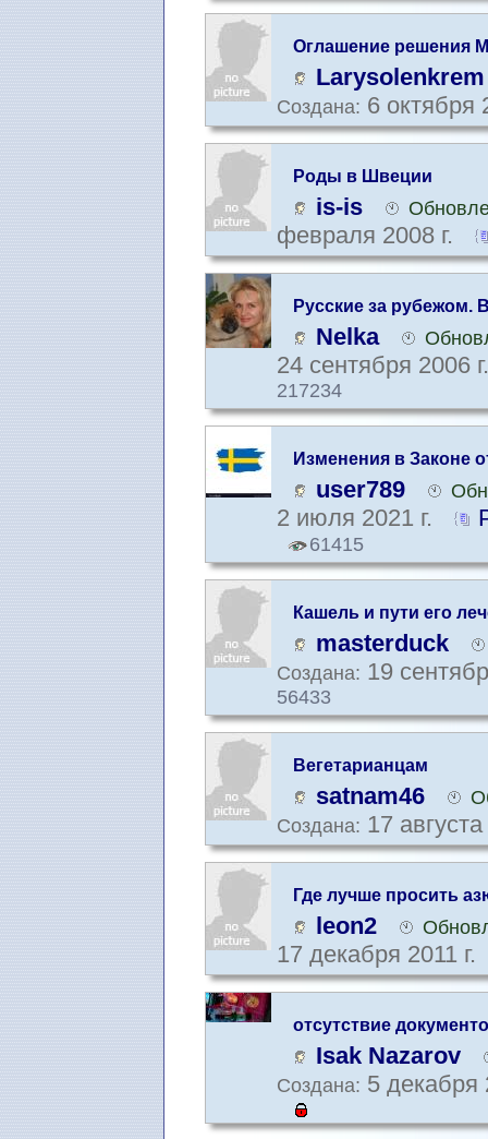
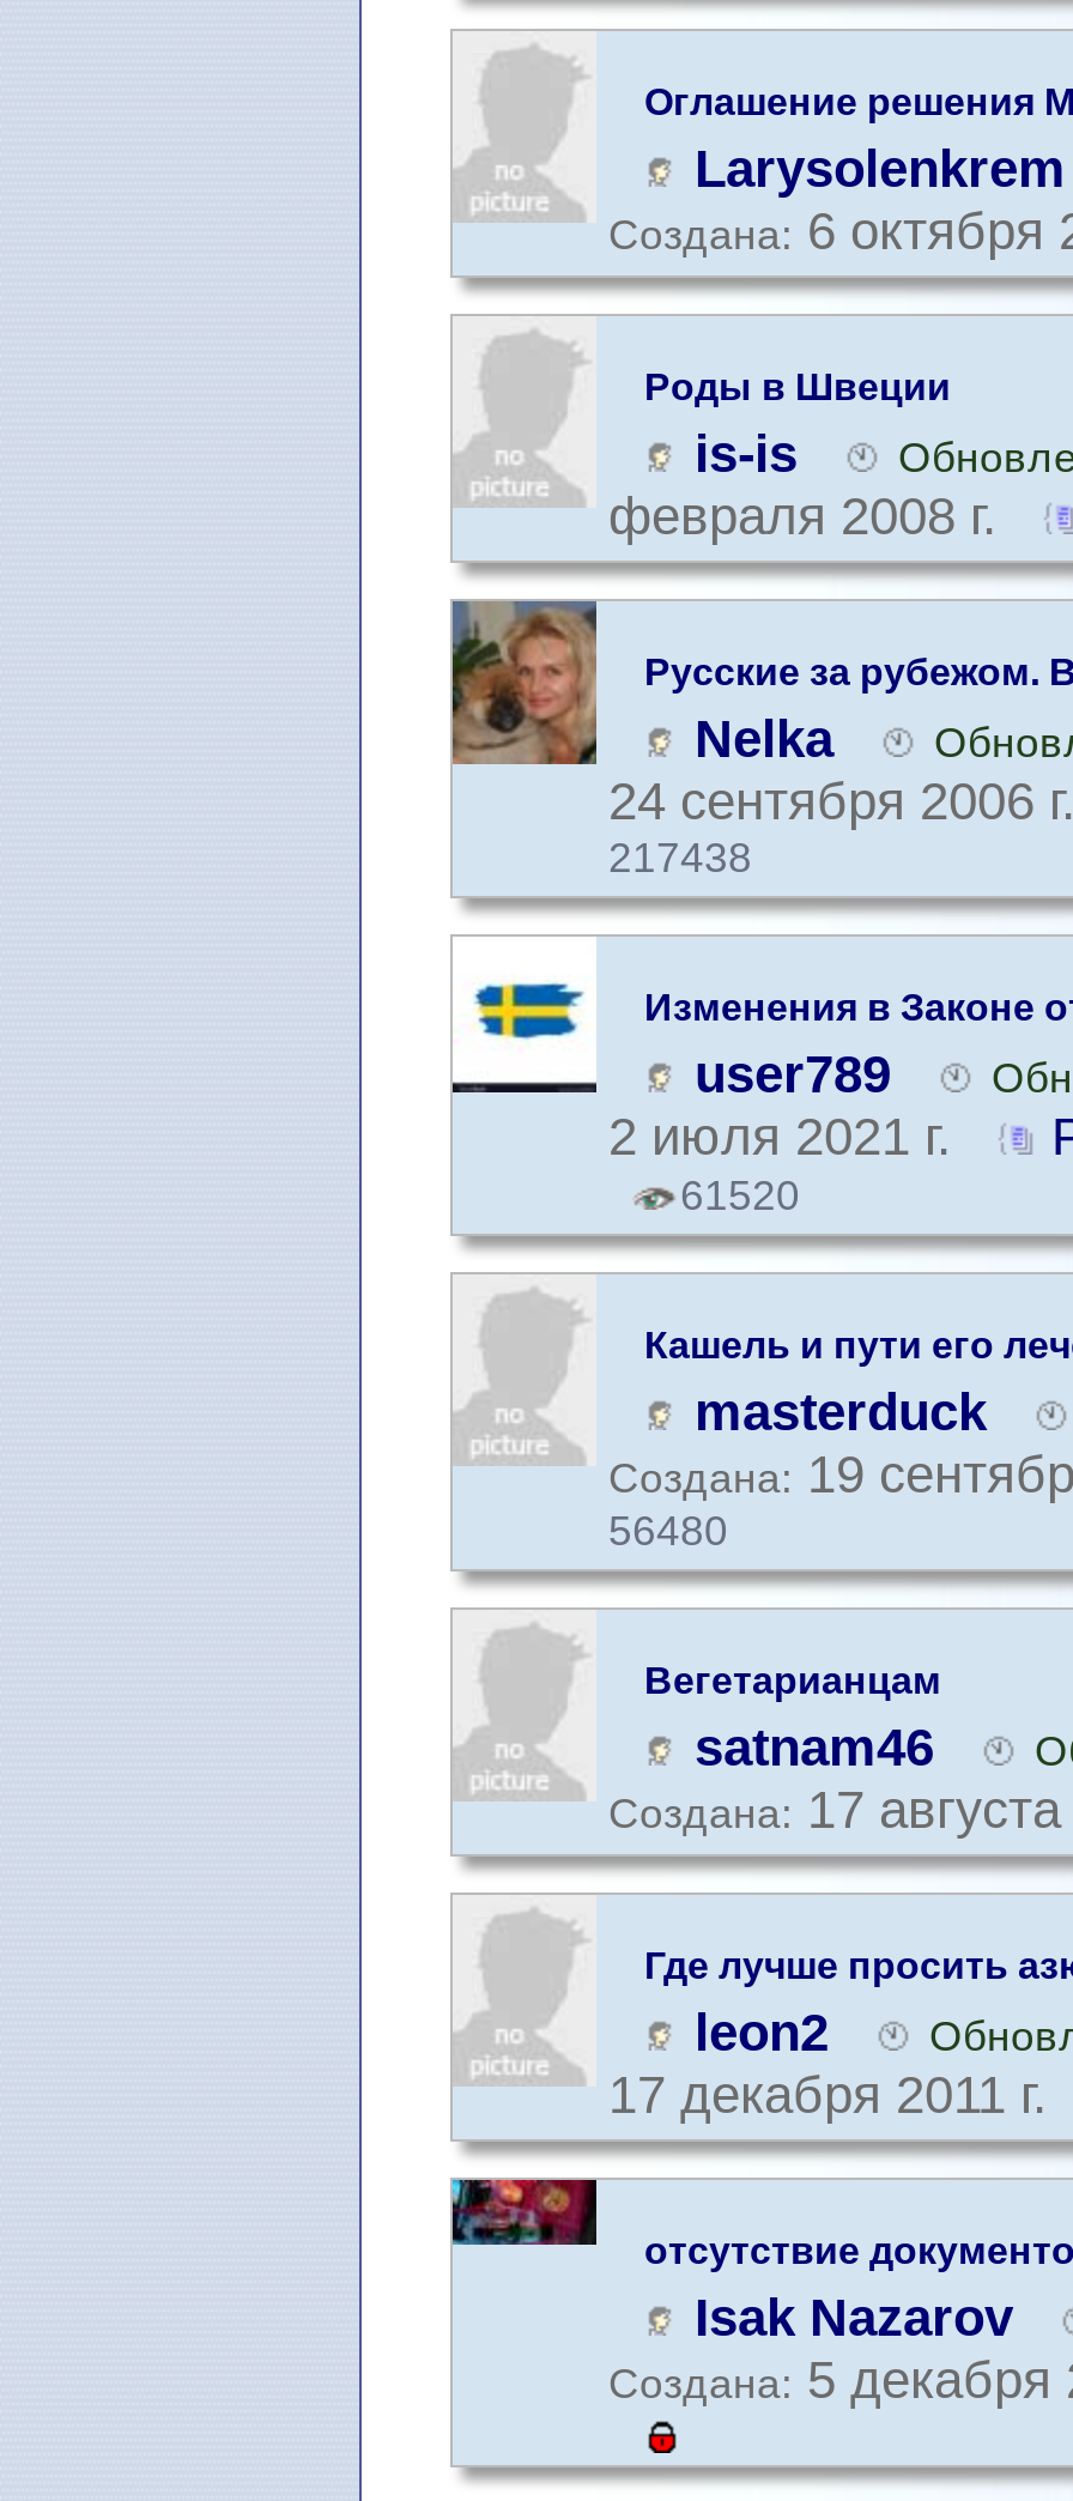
[277,380,342,402] 217234 -> [608,834,752,882] 217438
[309,534,364,556] 61415 -> [680,1172,800,1220] 61520
[277,686,331,708] 56433 -> [608,1507,728,1555] 56480

